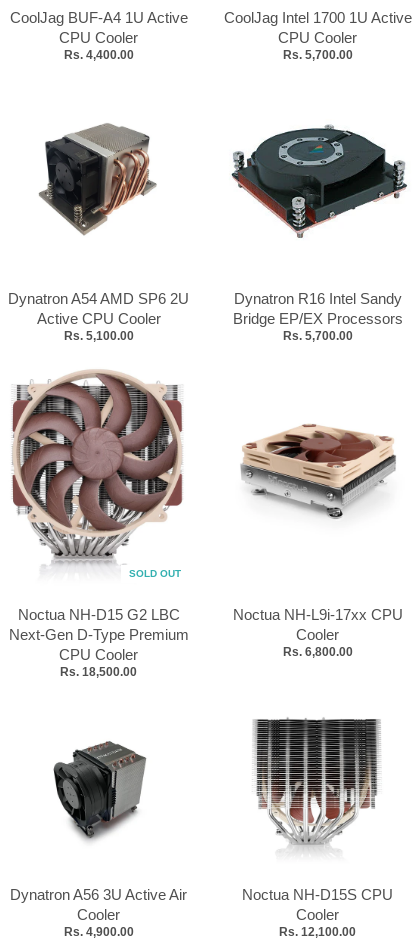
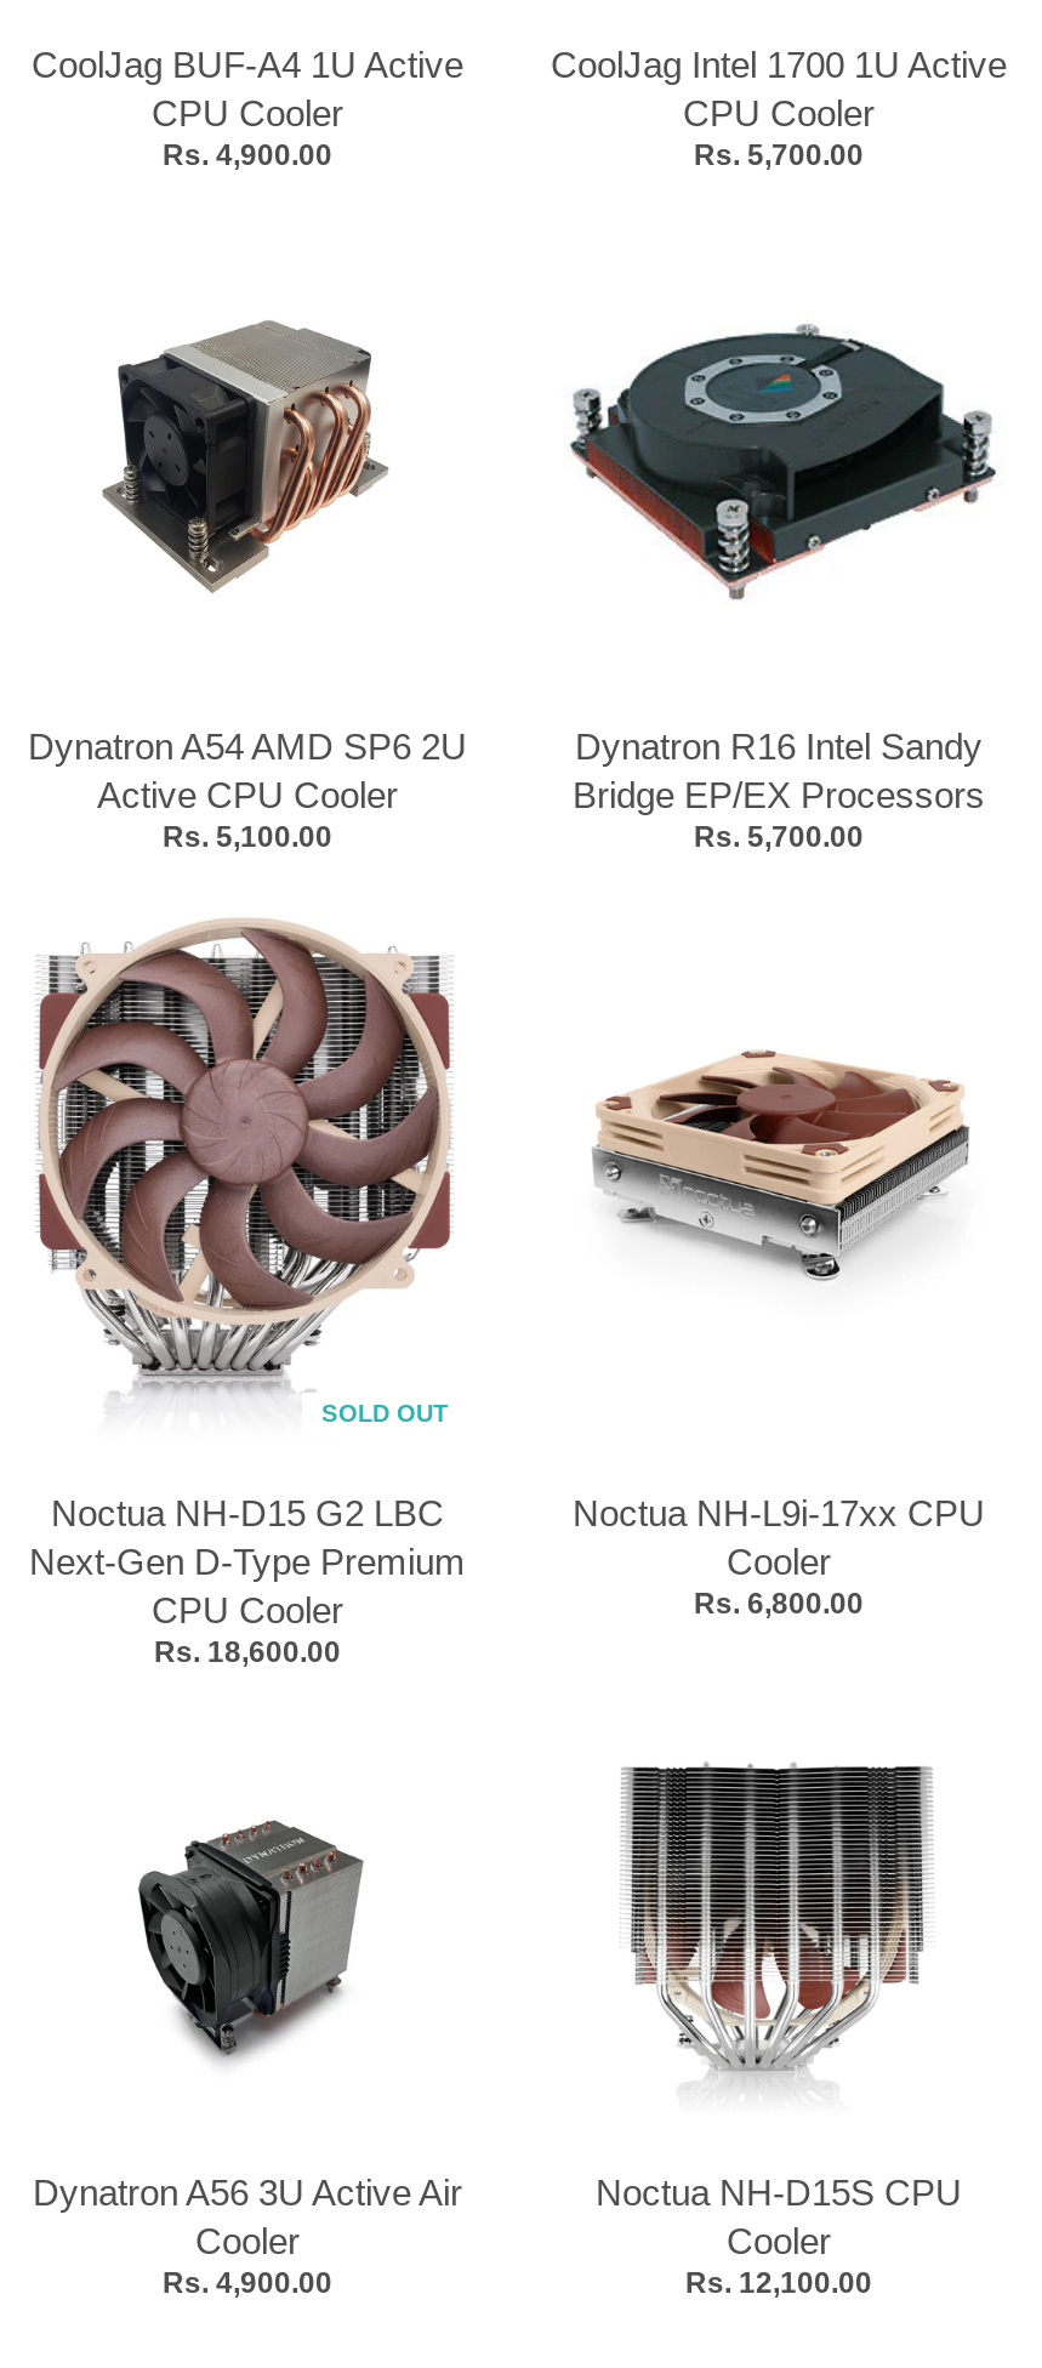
[63,47,133,61] Rs. 4,400.00 -> [163,137,332,171] Rs. 4,900.00
[60,664,137,678] Rs. 18,500.00 -> [154,1634,341,1668] Rs. 18,600.00

